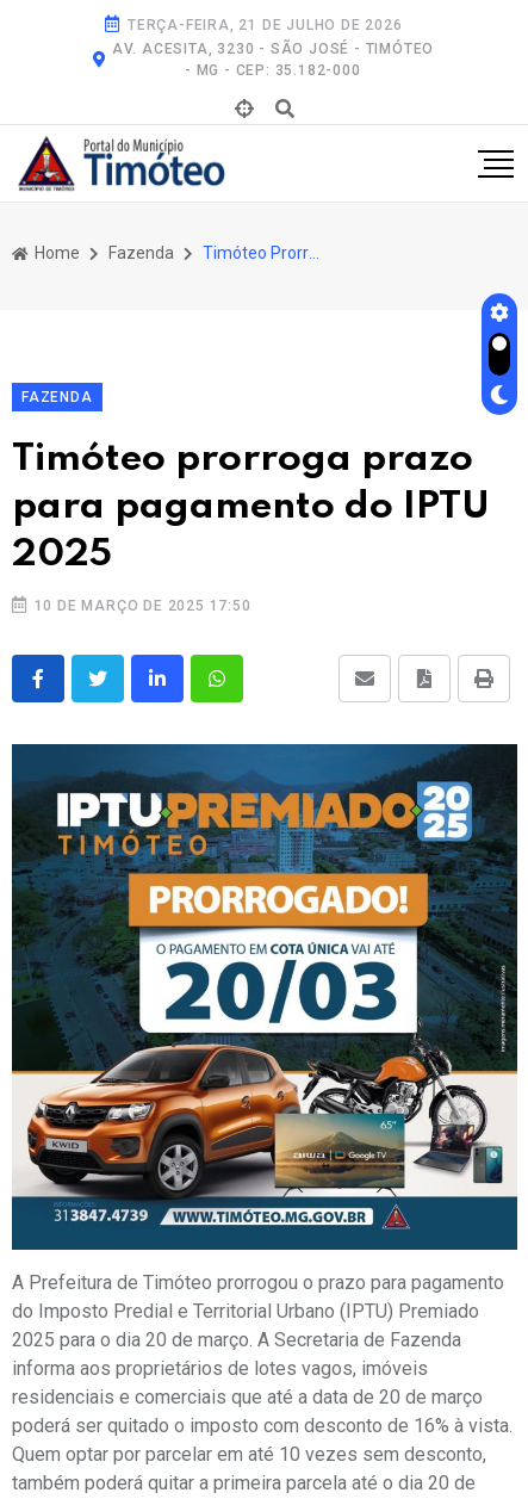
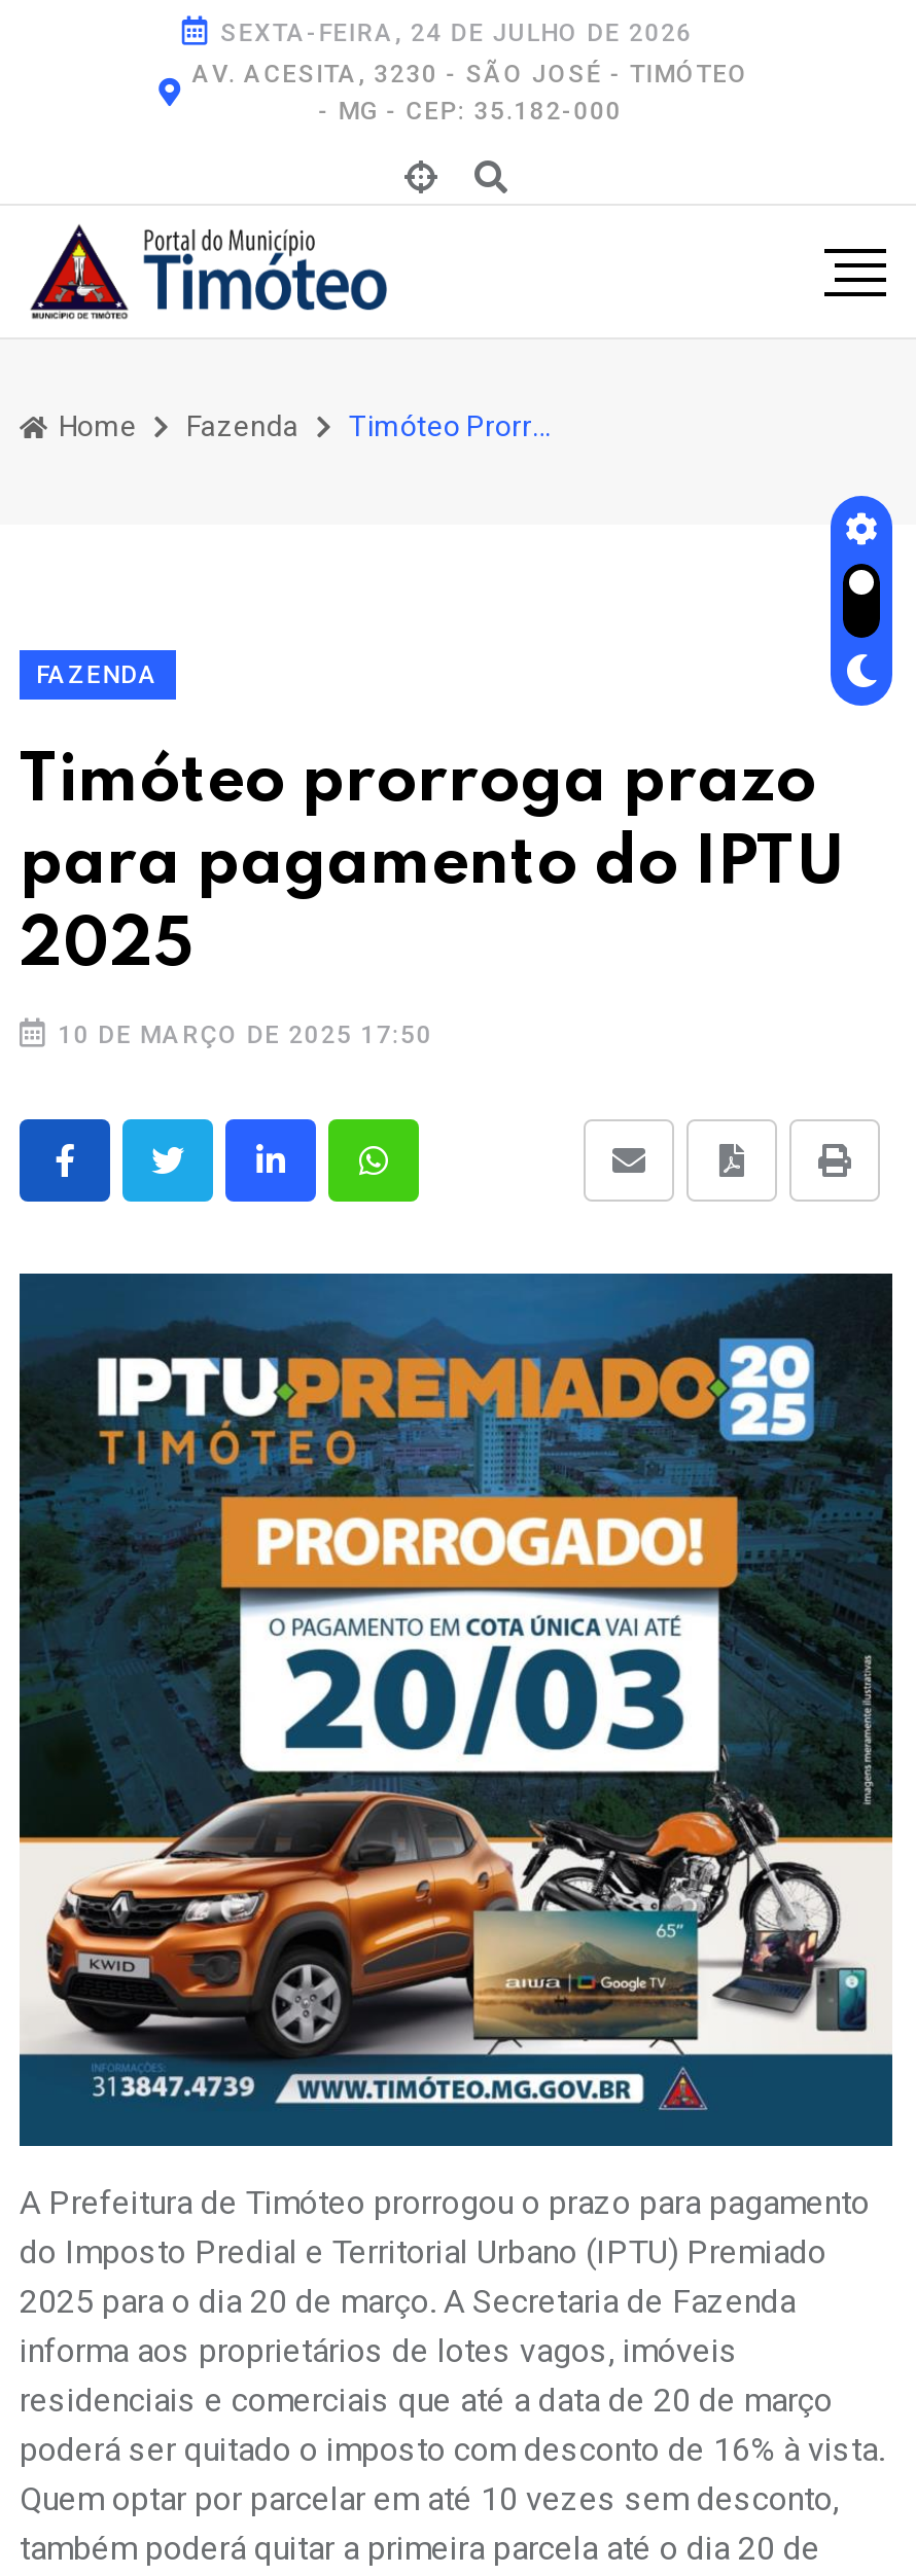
[128,17,402,33] TERÇA-FEIRA, 21 DE JULHO DE 2026 -> [220,19,693,47] SEXTA-FEIRA, 24 DE JULHO DE 2026

